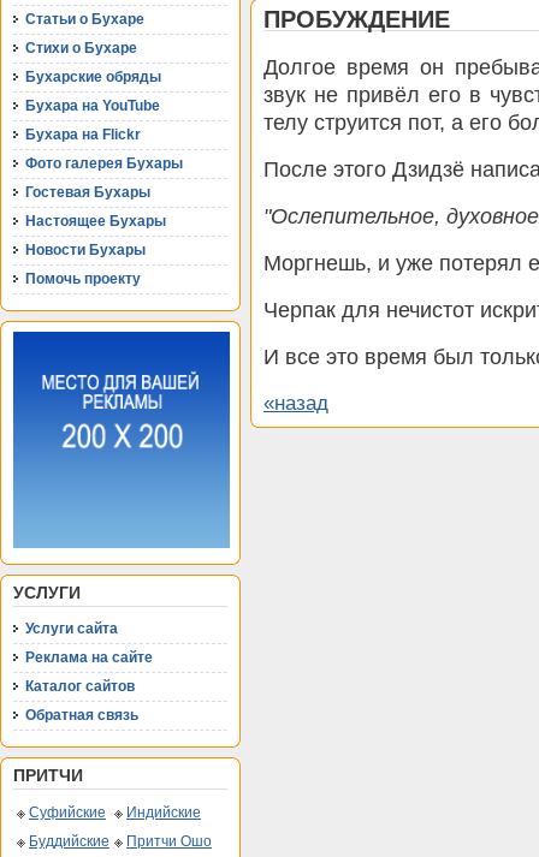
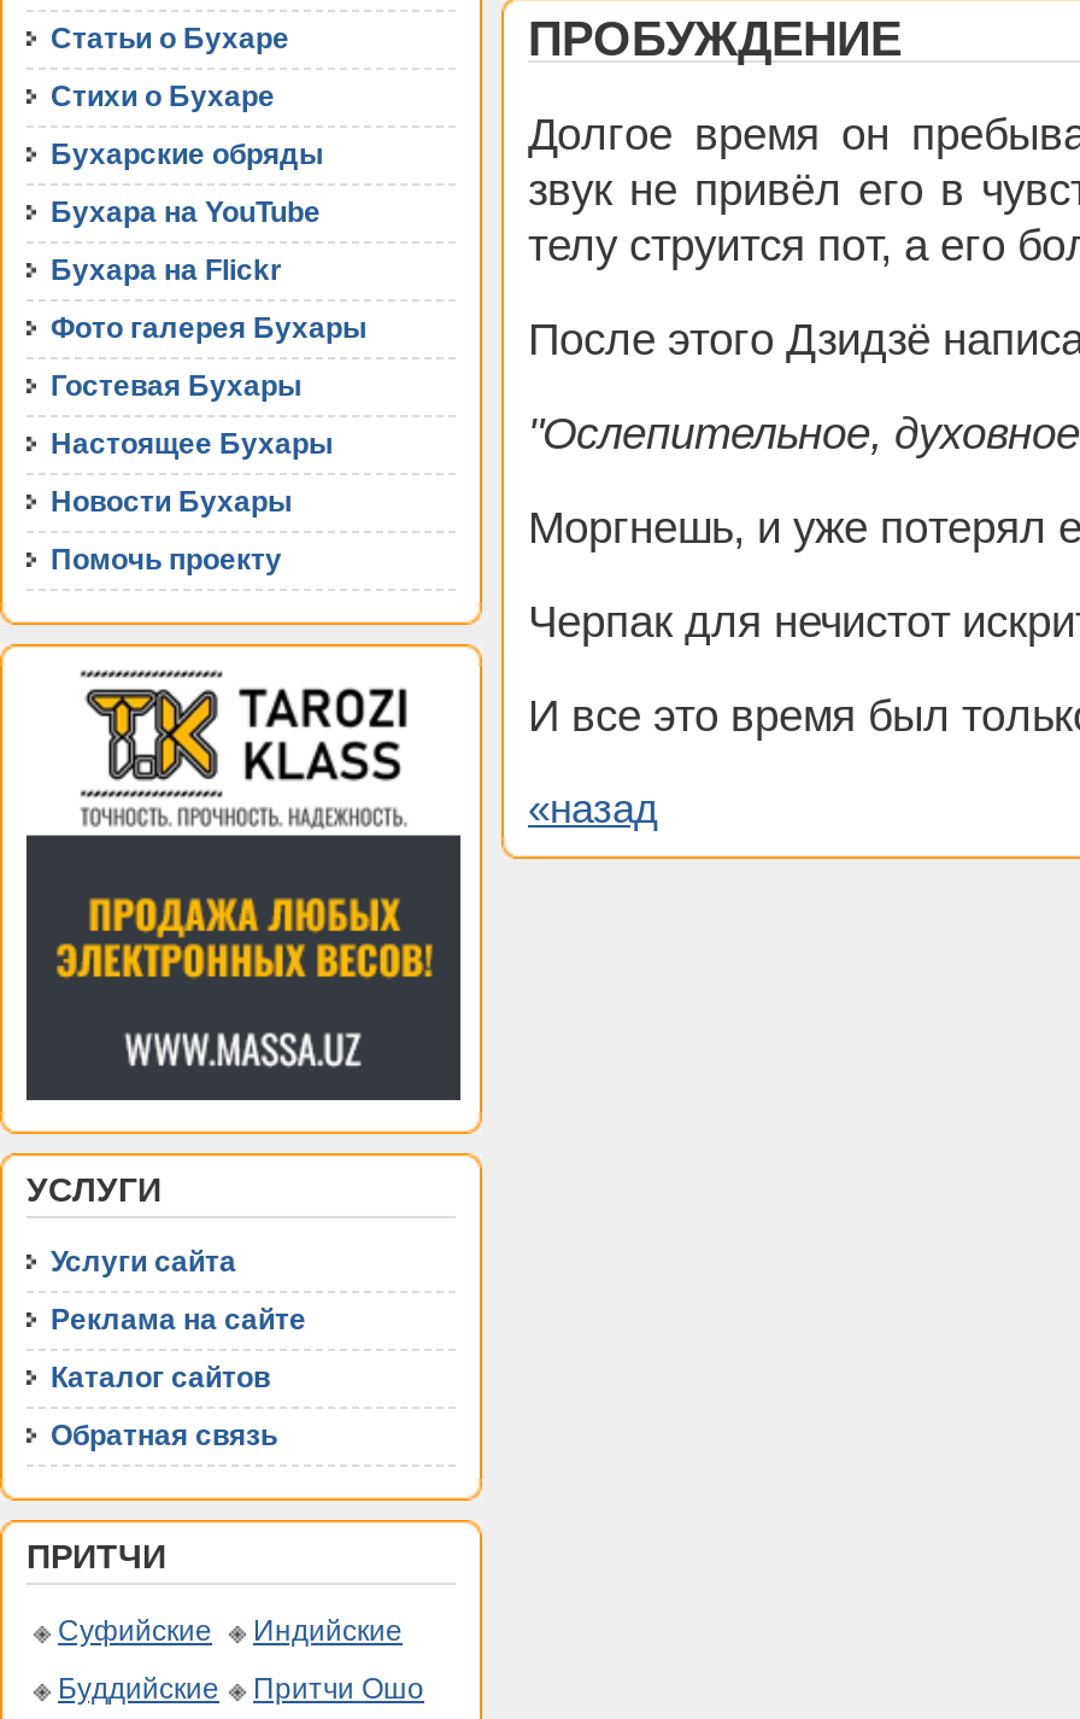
[12,331,231,548] [image] -> [24,666,463,1103] [image]

